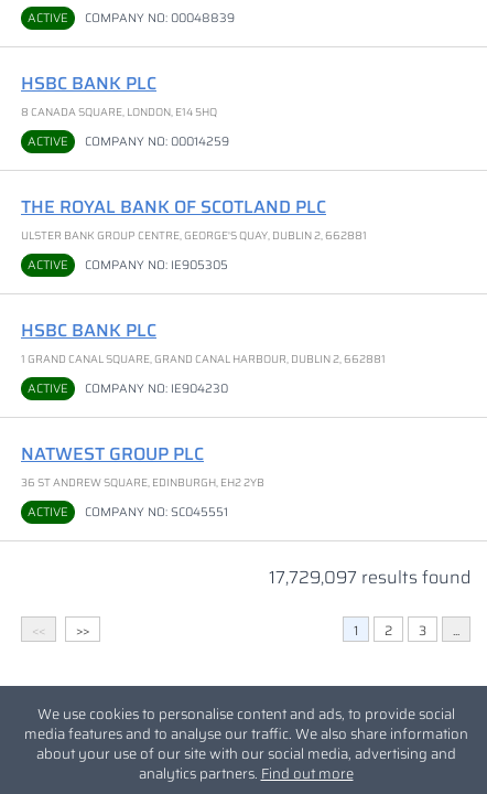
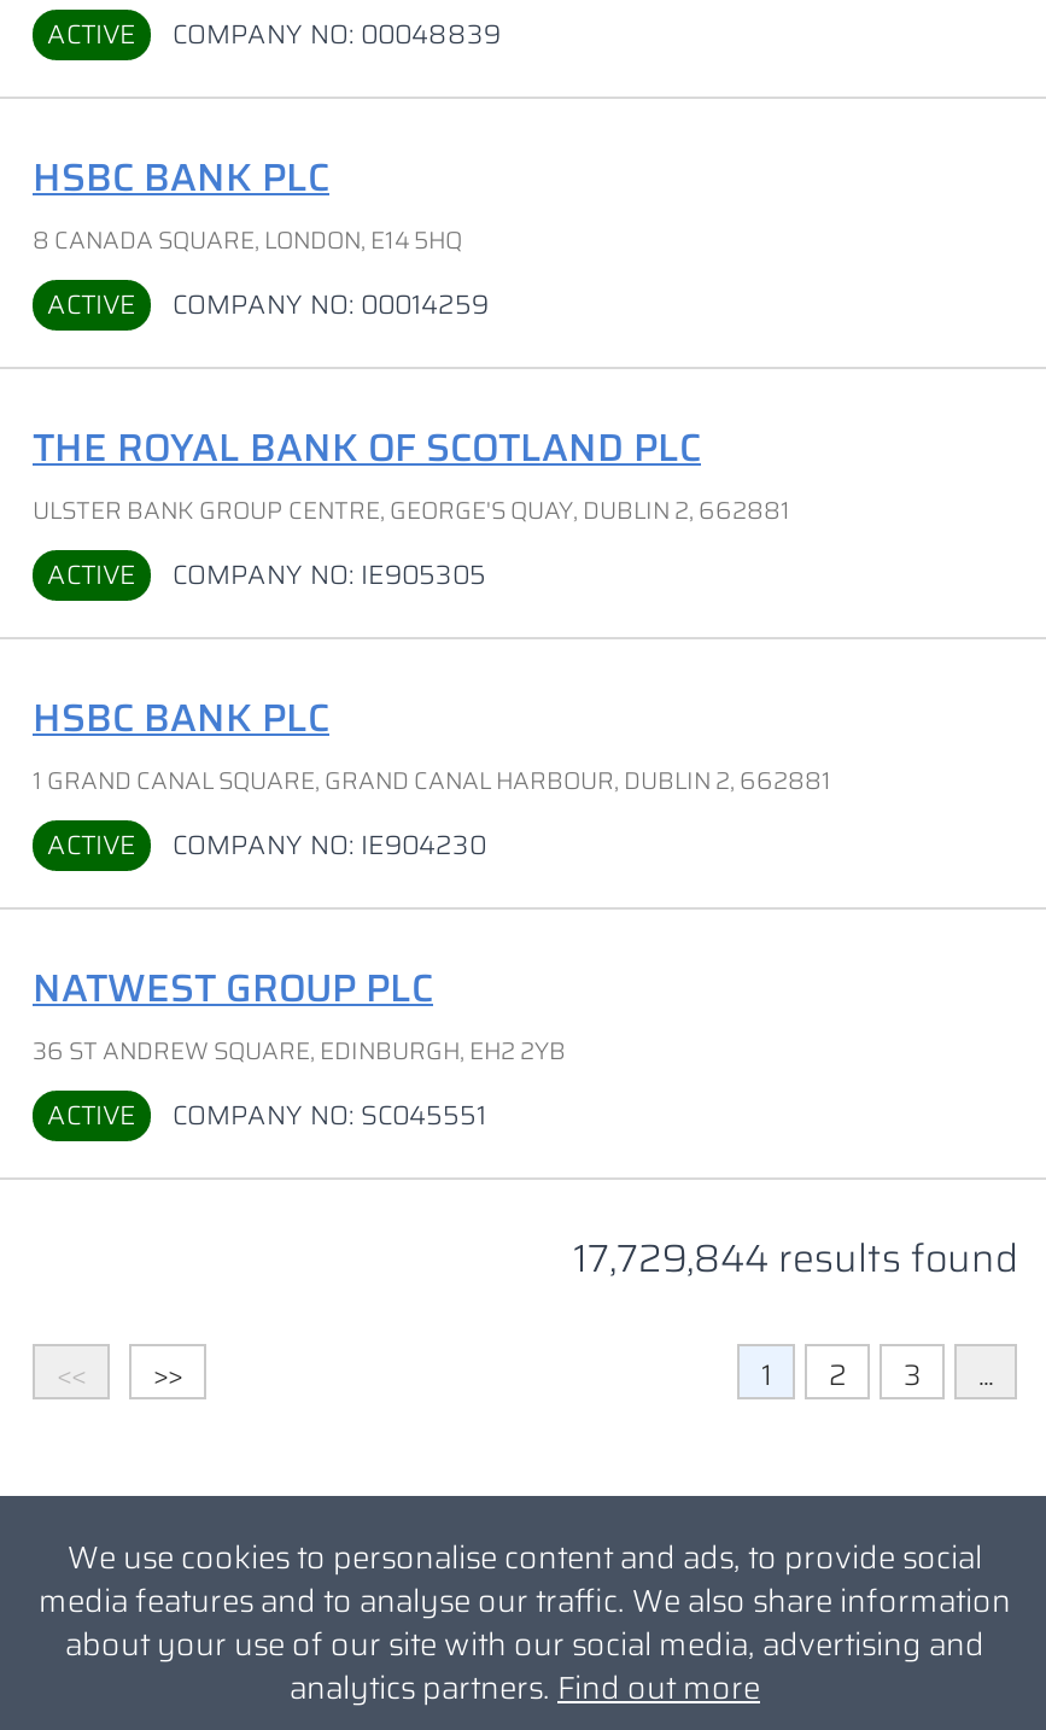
[269,564,470,591] 17,729,097 results found -> [573,1228,1017,1288] 17,729,844 results found

